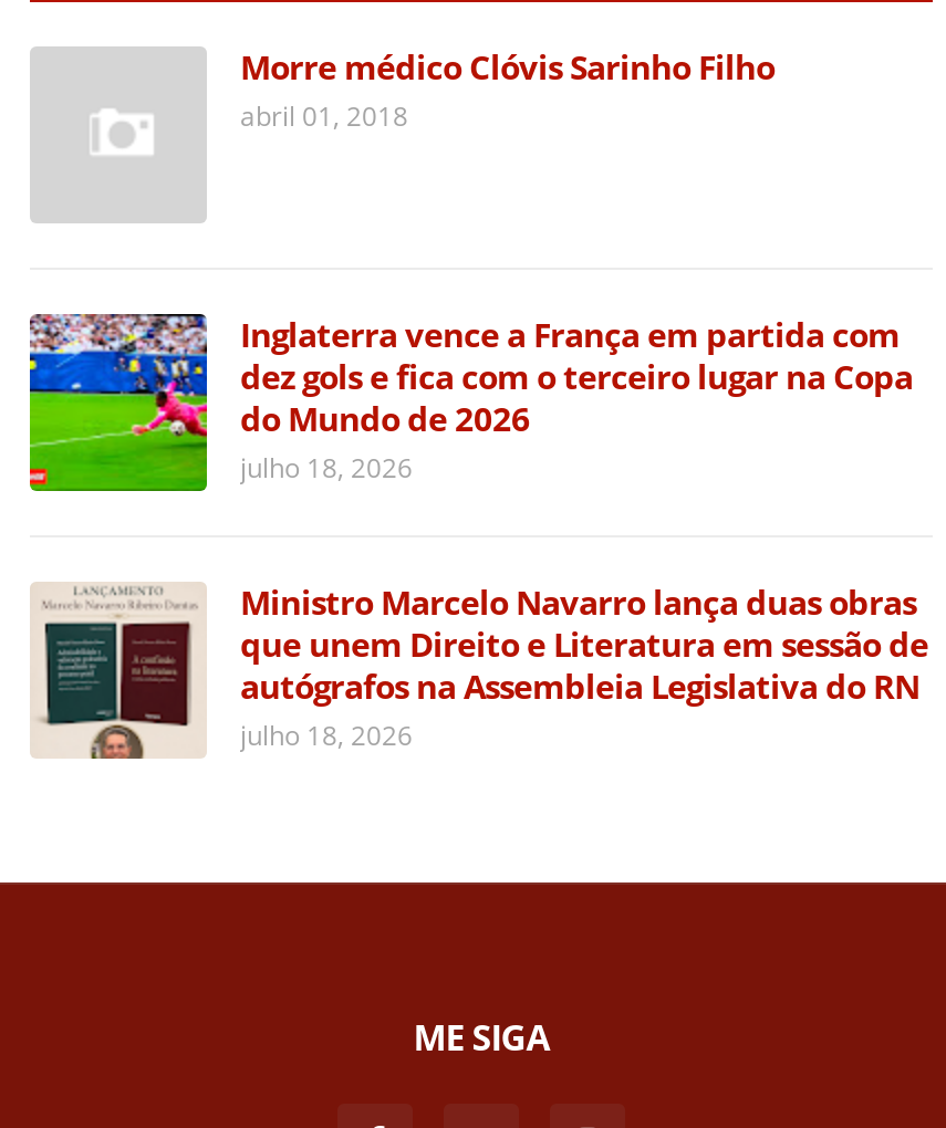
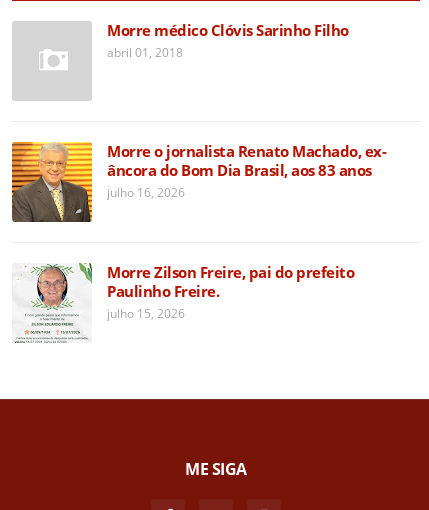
[28,312,913,493] [image] | Inglaterra vence a França em partida com | dez gols e fica com o terceiro lugar na Copa | do Mundo de 2026 | julho 18, 2026 -> [11,141,386,223] [image] | Morre o jornalista Renato Machado, ex- | âncora do Bom Dia Brasil, aos 83 anos | julho 16, 2026
[32,580,928,759] [image] | Ministro Marcelo Navarro lança duas obras | que unem Direito e Literatura em sessão de | autógrafos na Assembleia Legislativa do RN | julho 18, 2026 -> [14,262,354,343] [image] | Morre Zilson Freire, pai do prefeito | Paulinho Freire. | julho 15, 2026

